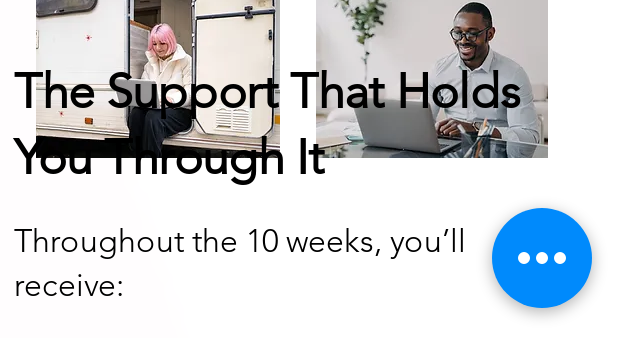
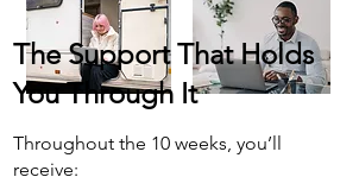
[488,206,596,314] [image] -> none

